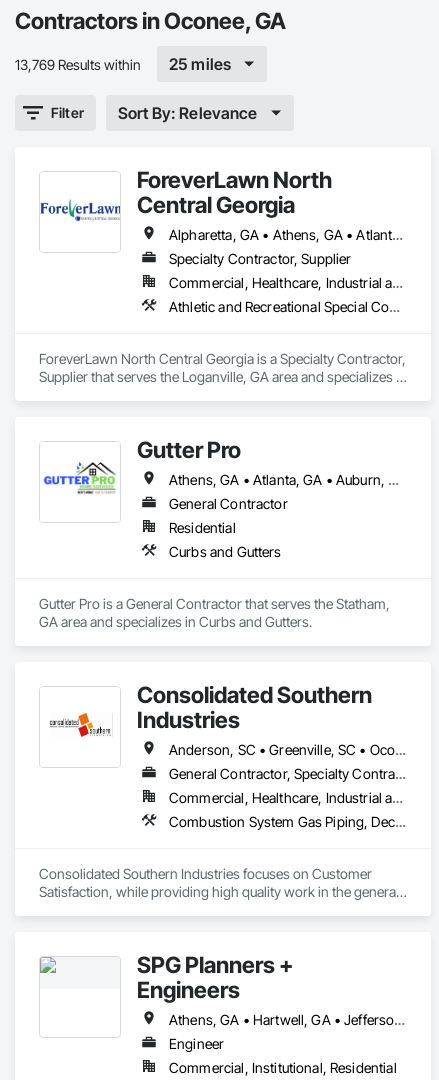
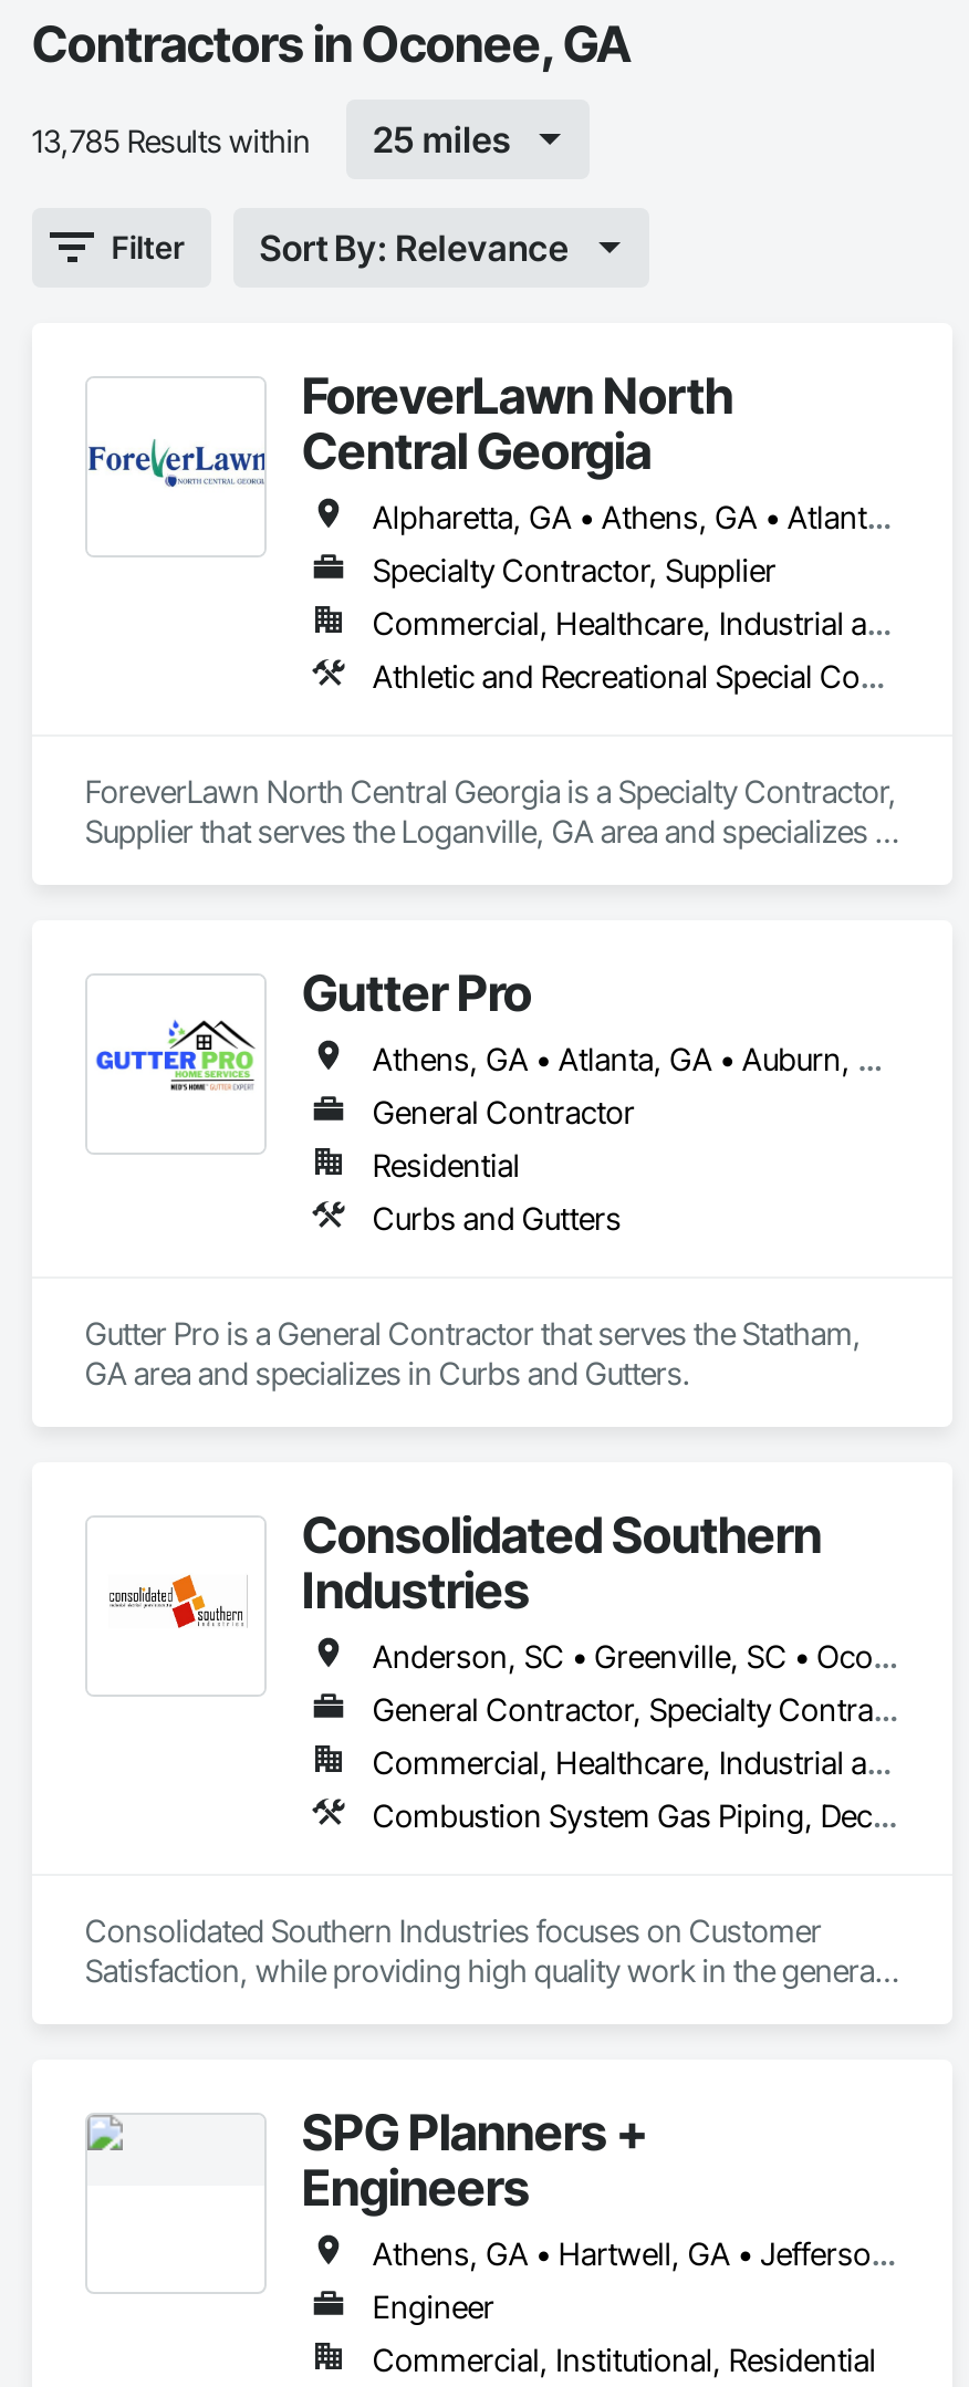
[15,55,141,72] 13,769 Results within -> [32,121,311,158] 13,785 Results within

